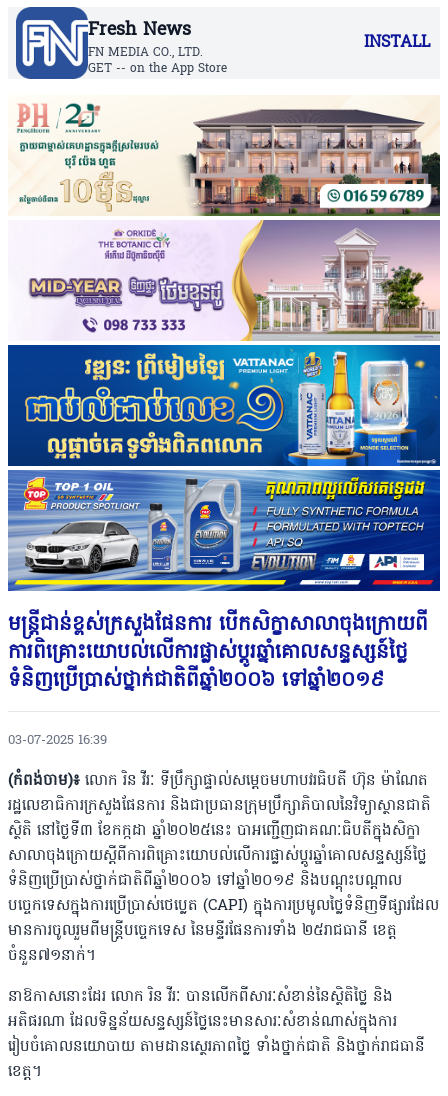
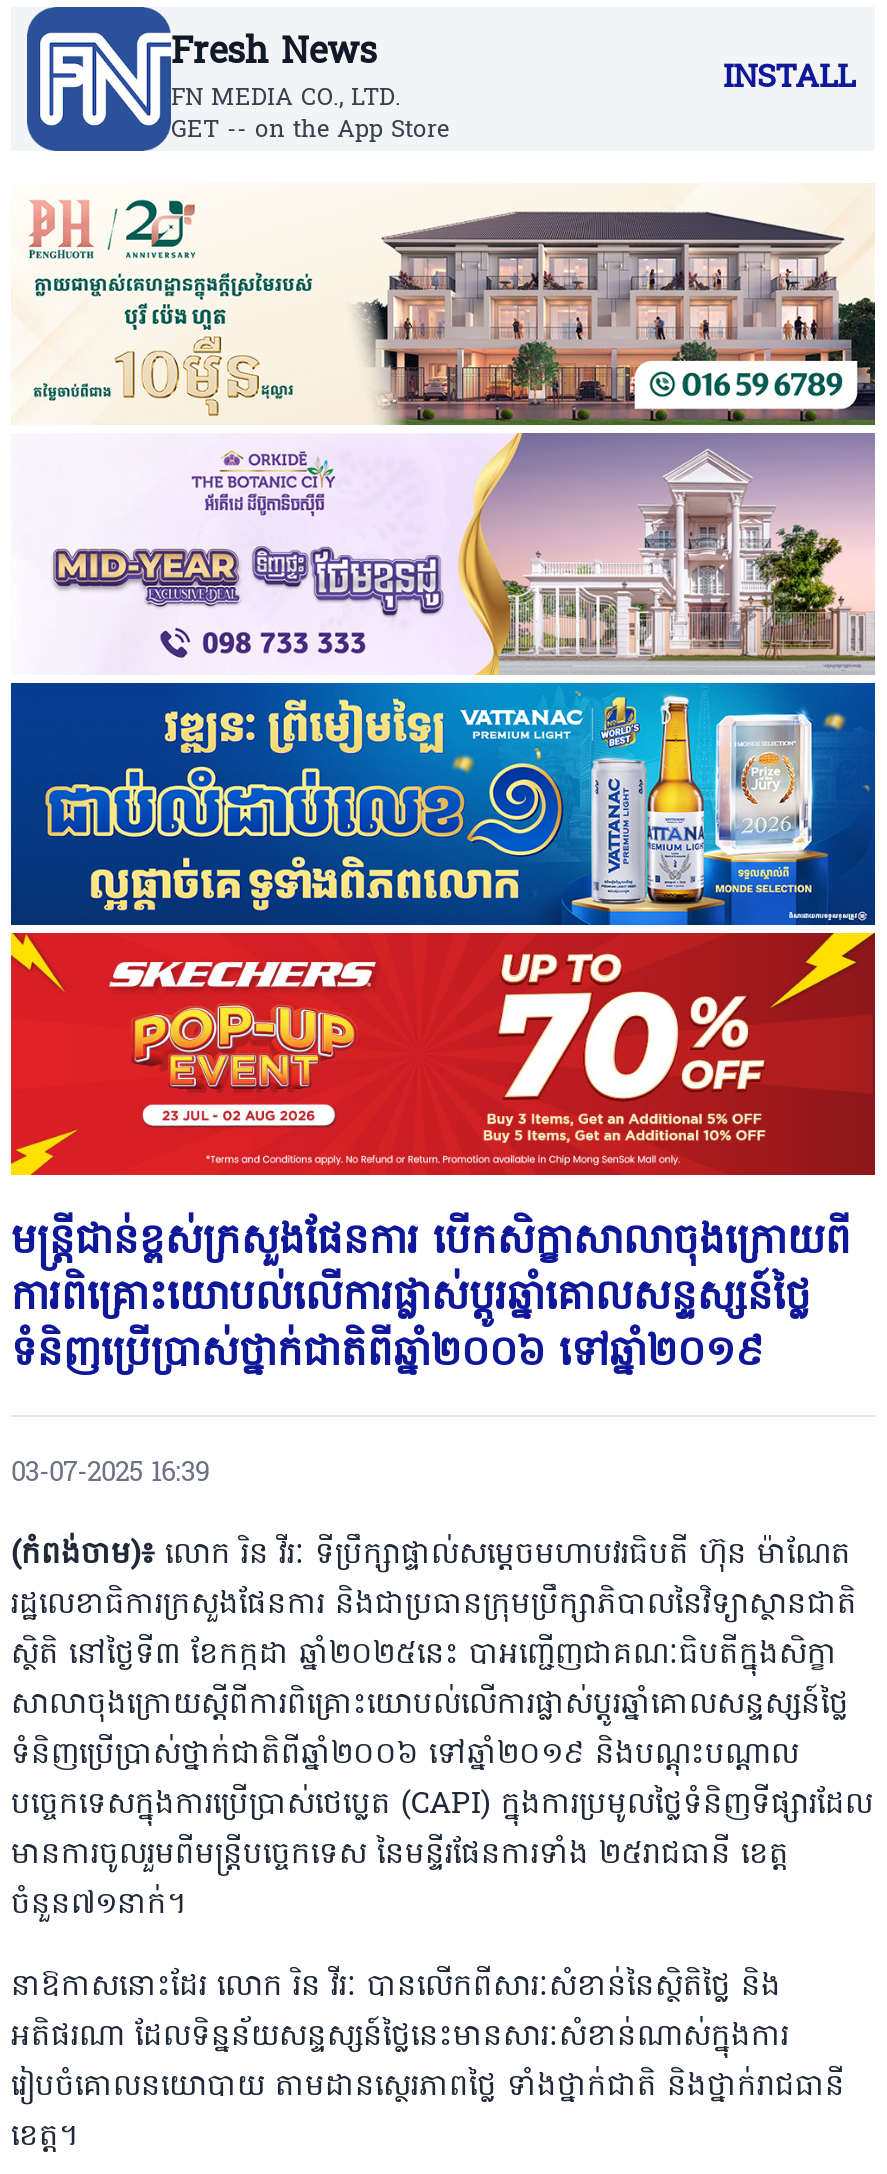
[7,469,441,592] [image] -> [9,931,877,1177] [image]

